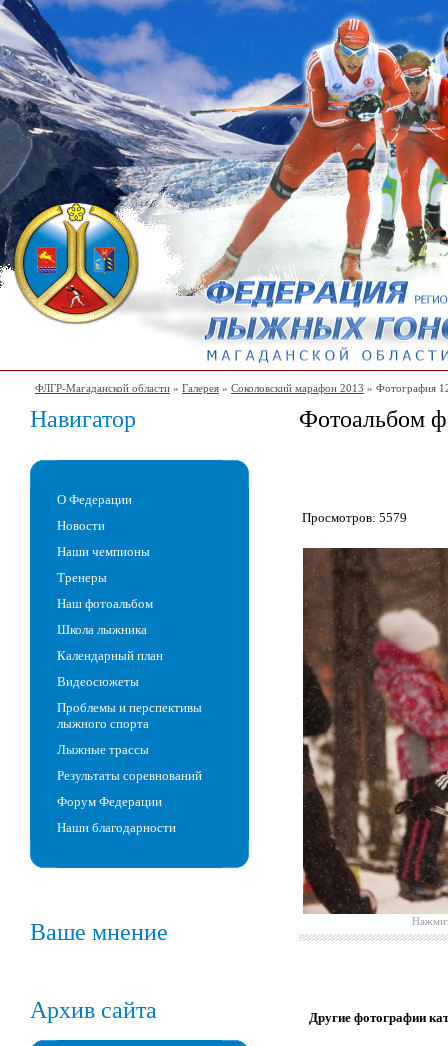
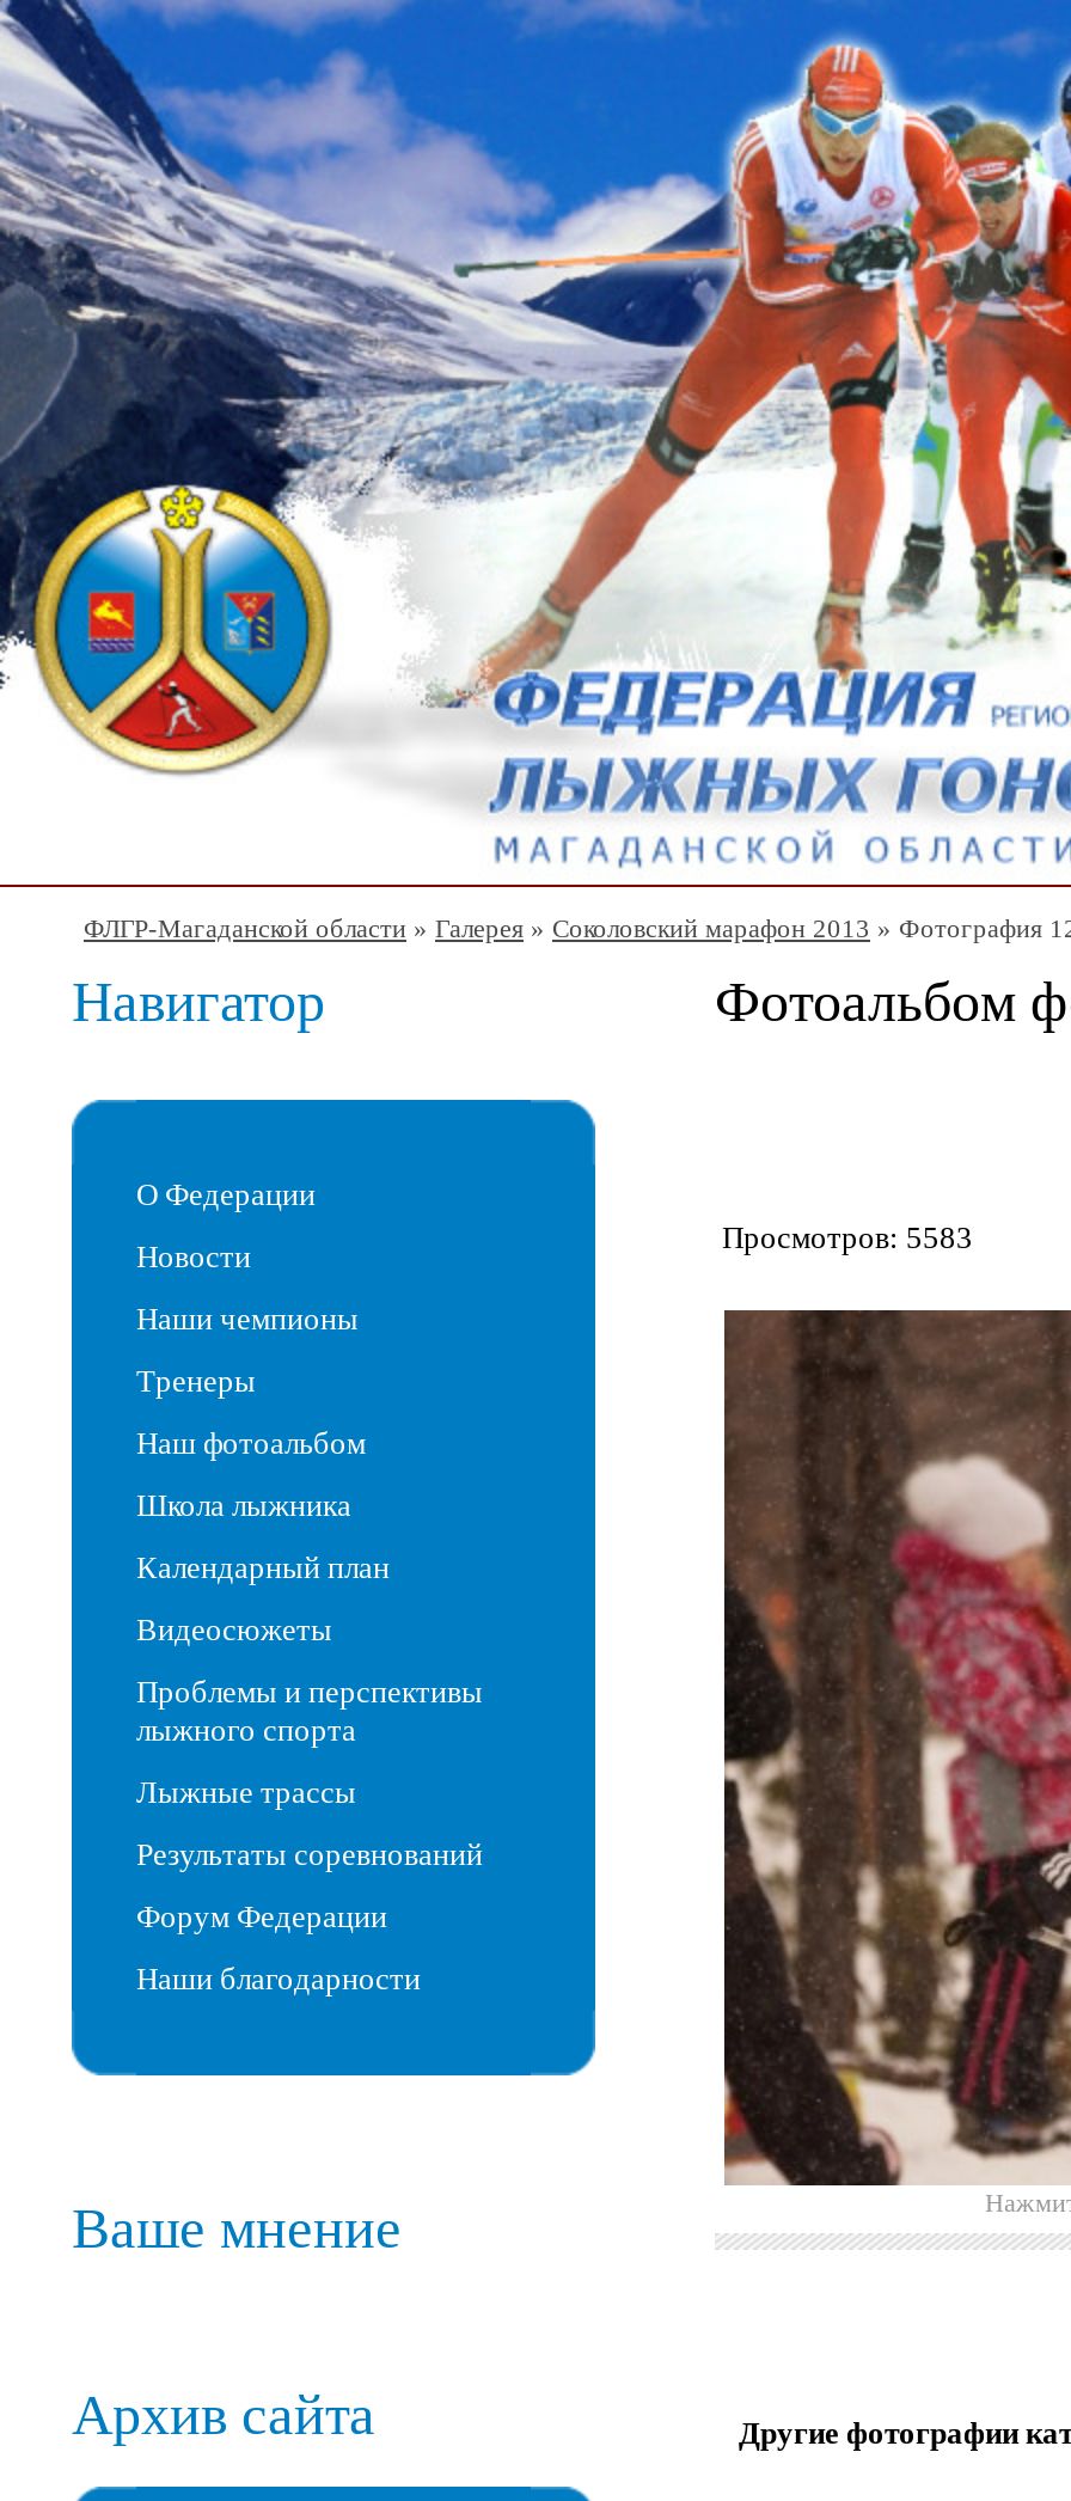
[299,510,407,525] Просмотров: 5579 -> [715,1219,973,1255] Просмотров: 5583

